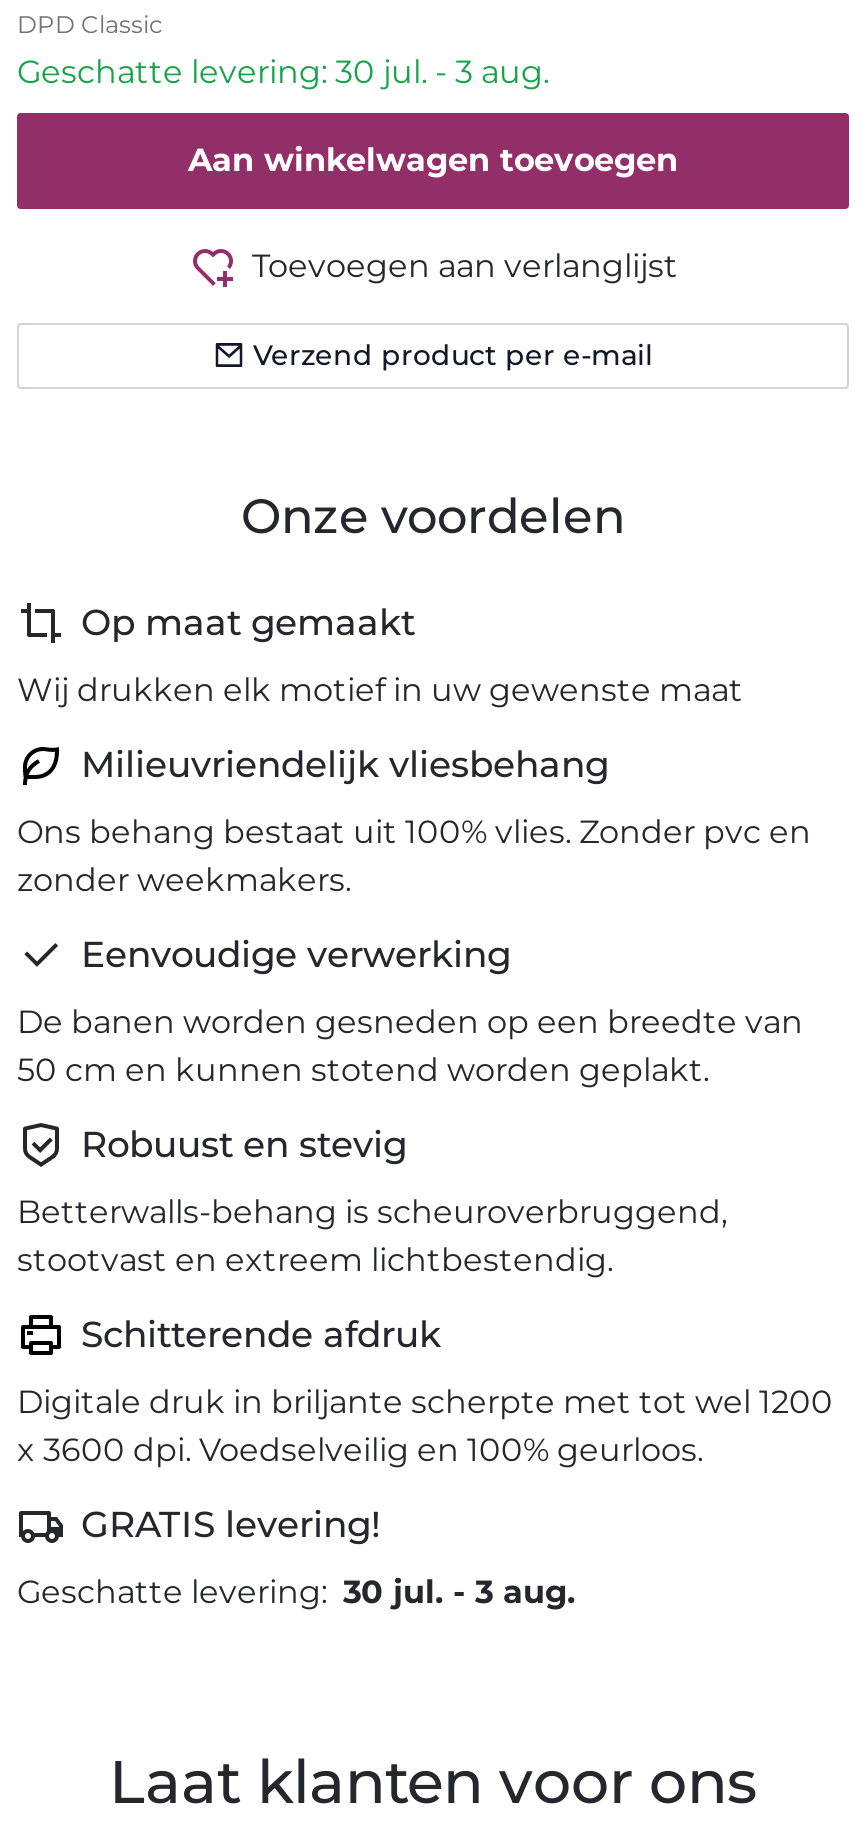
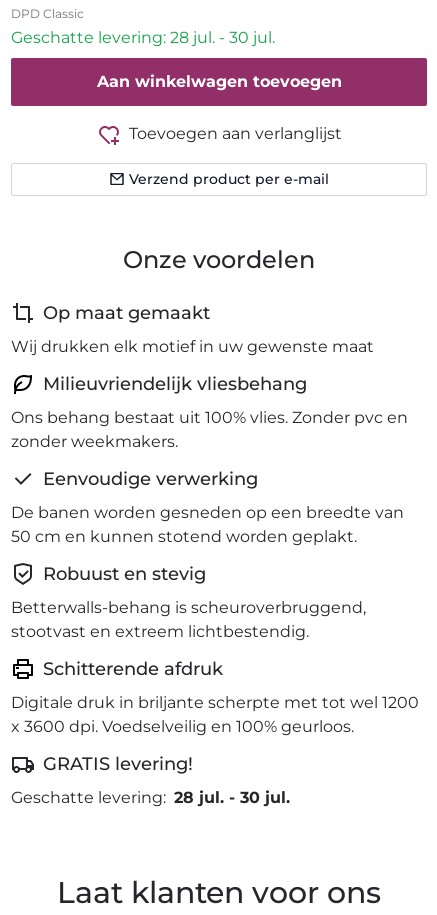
[17,53,549,91] Geschatte levering: 30 jul. - 3 aug. -> [11,28,275,47] Geschatte levering: 28 jul. - 30 jul.
[17,1573,575,1611] Geschatte levering: 30 jul. - 3 aug. -> [11,788,290,807] Geschatte levering: 28 jul. - 30 jul.

